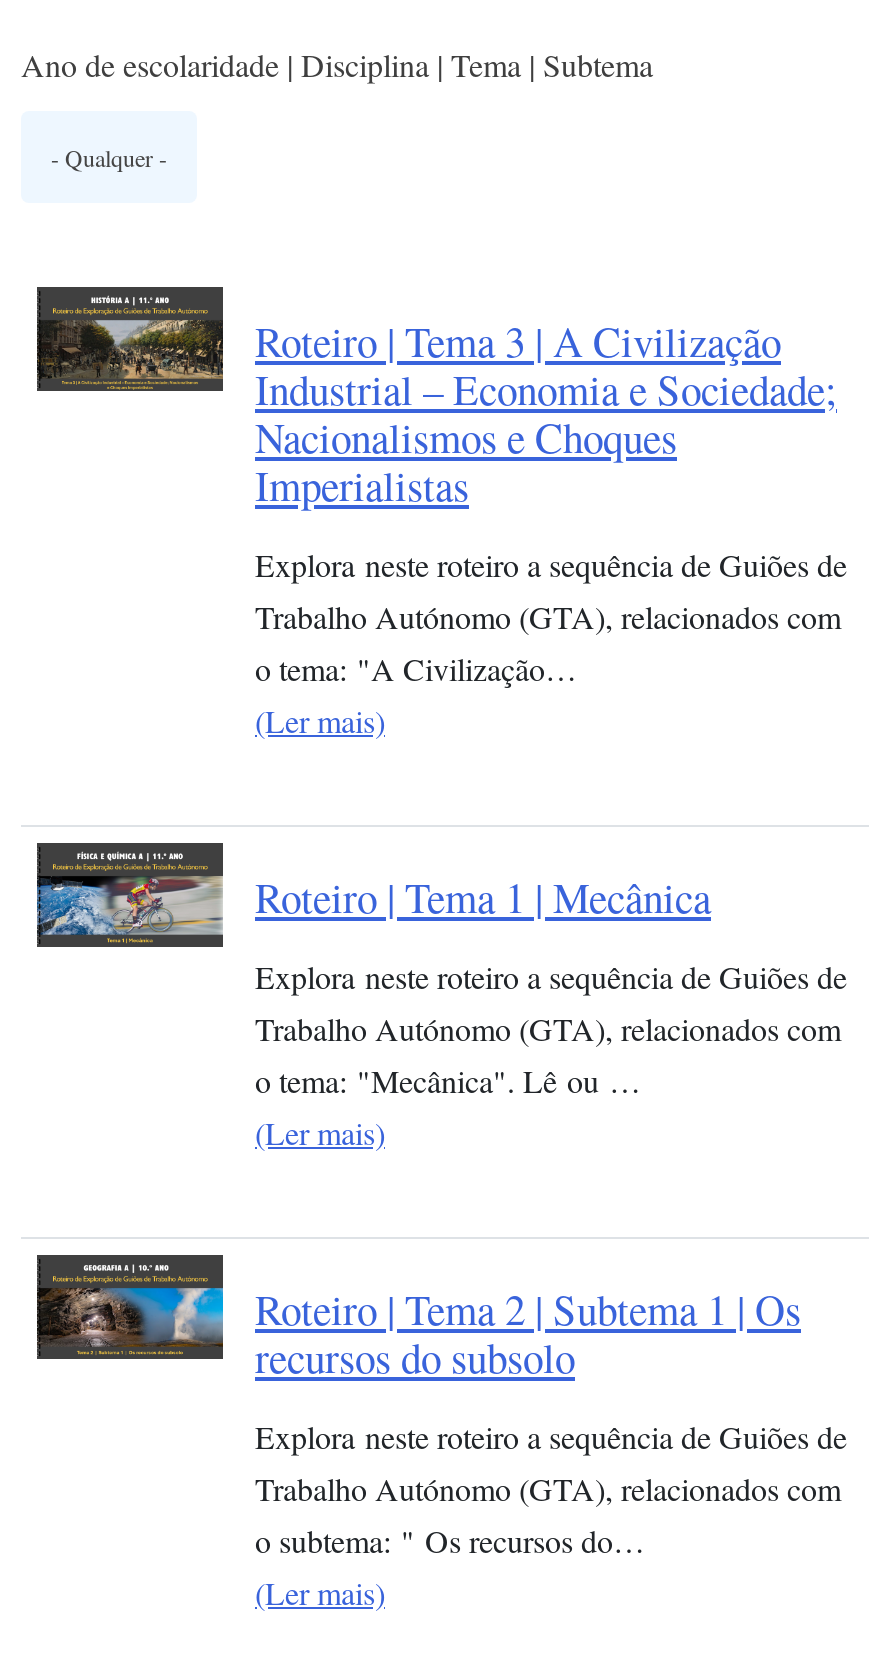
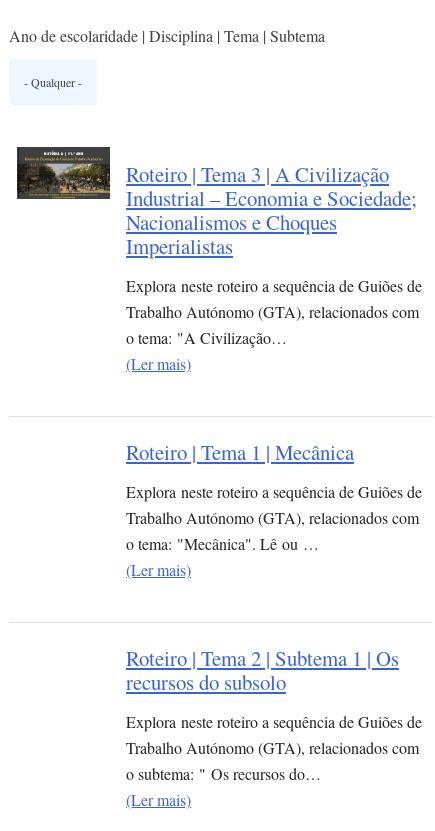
[35,841,225,949] [image] -> none
[35,1253,225,1361] [image] -> none

